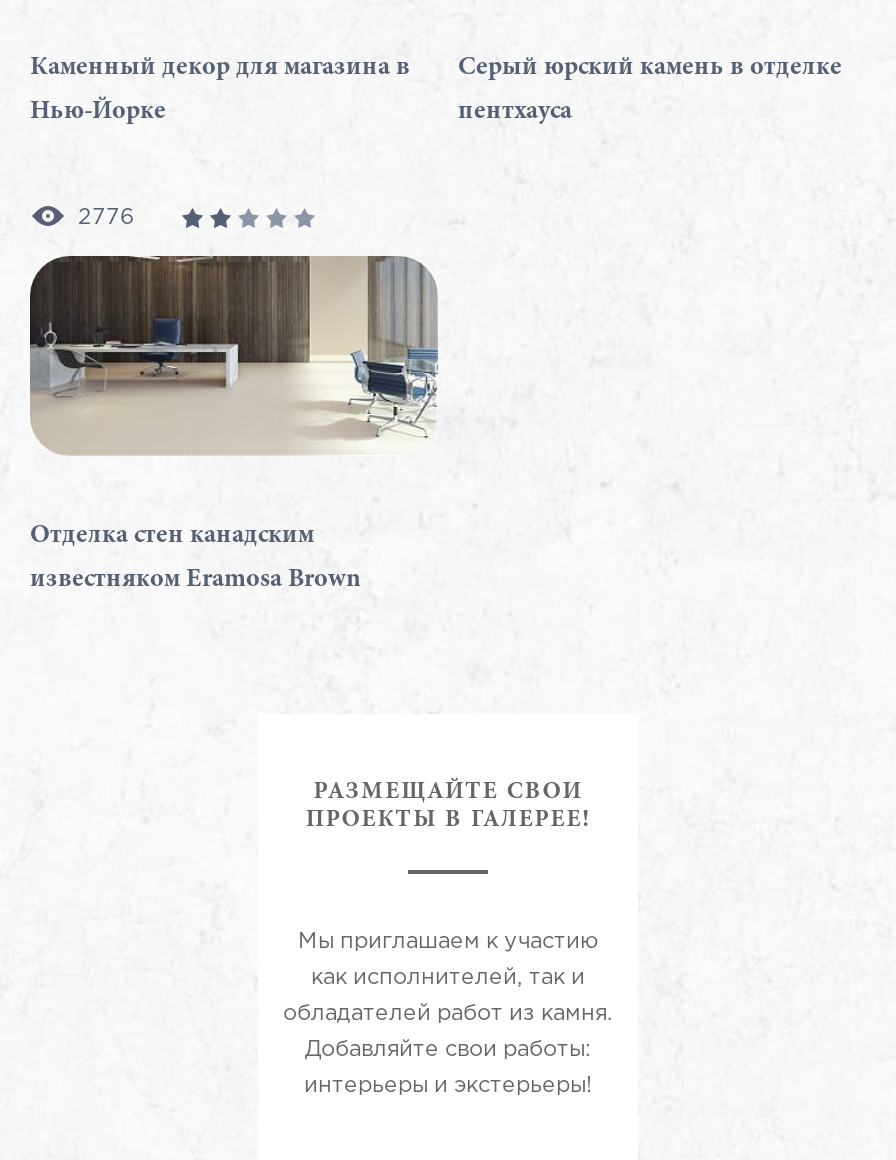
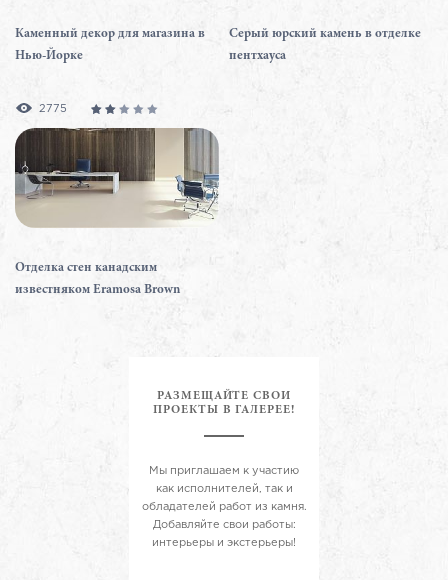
[78,208,134,228] 2776 -> [39,104,67,114] 2775

